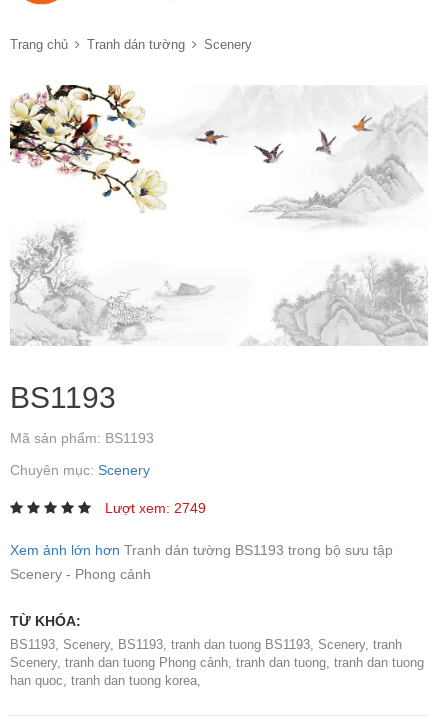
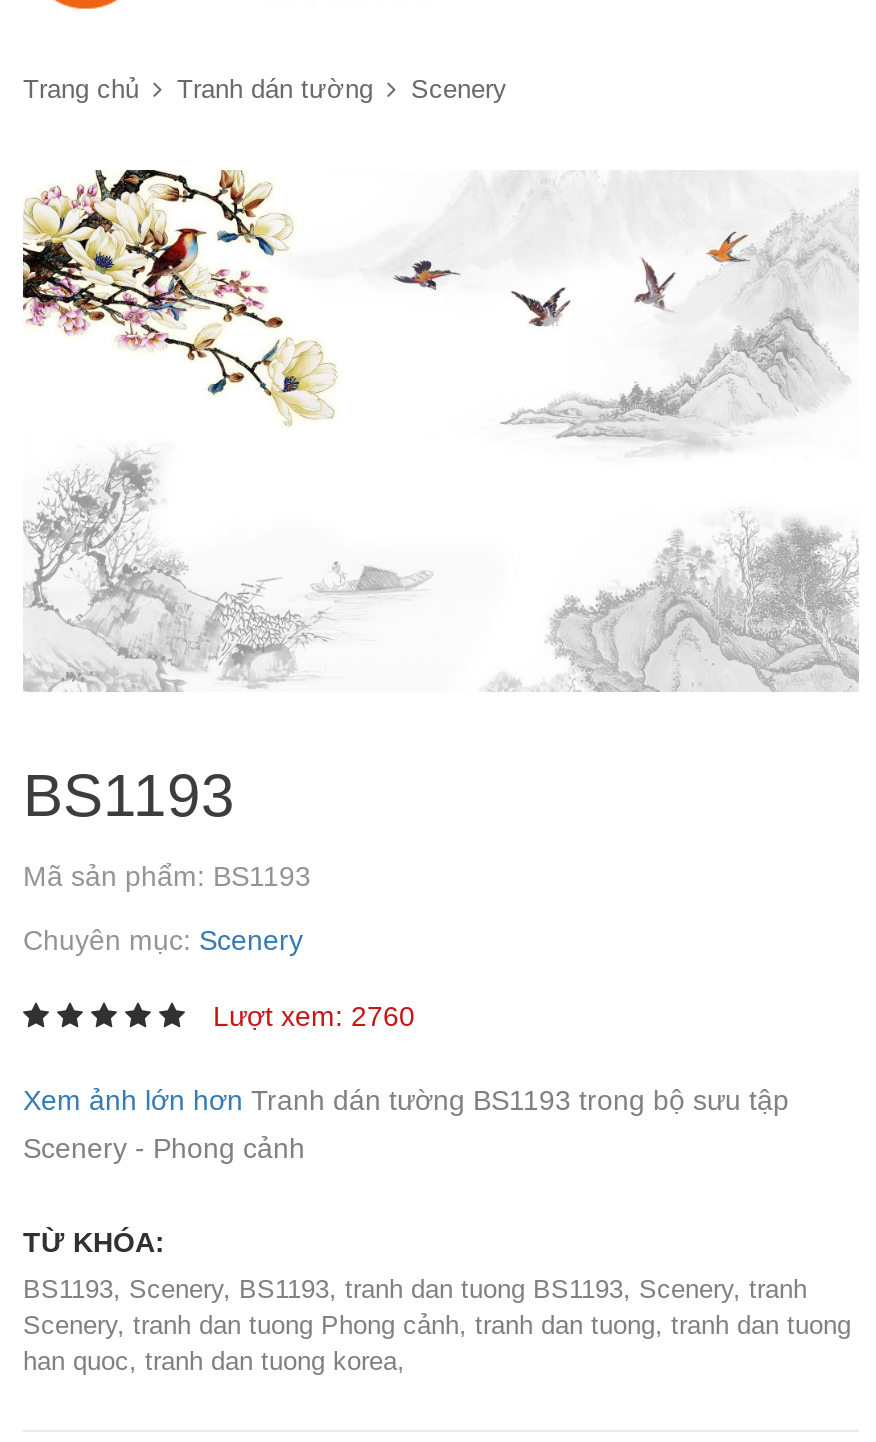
[105,500,206,516] Lượt xem: 2749 -> [213,1000,415,1032] Lượt xem: 2760

